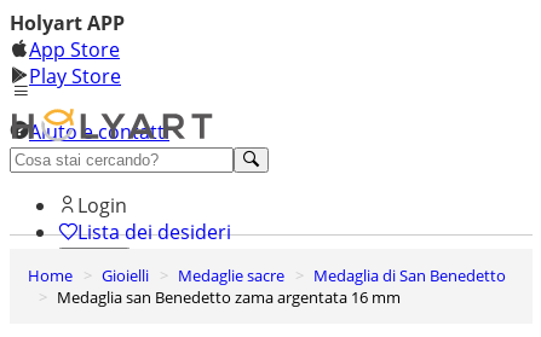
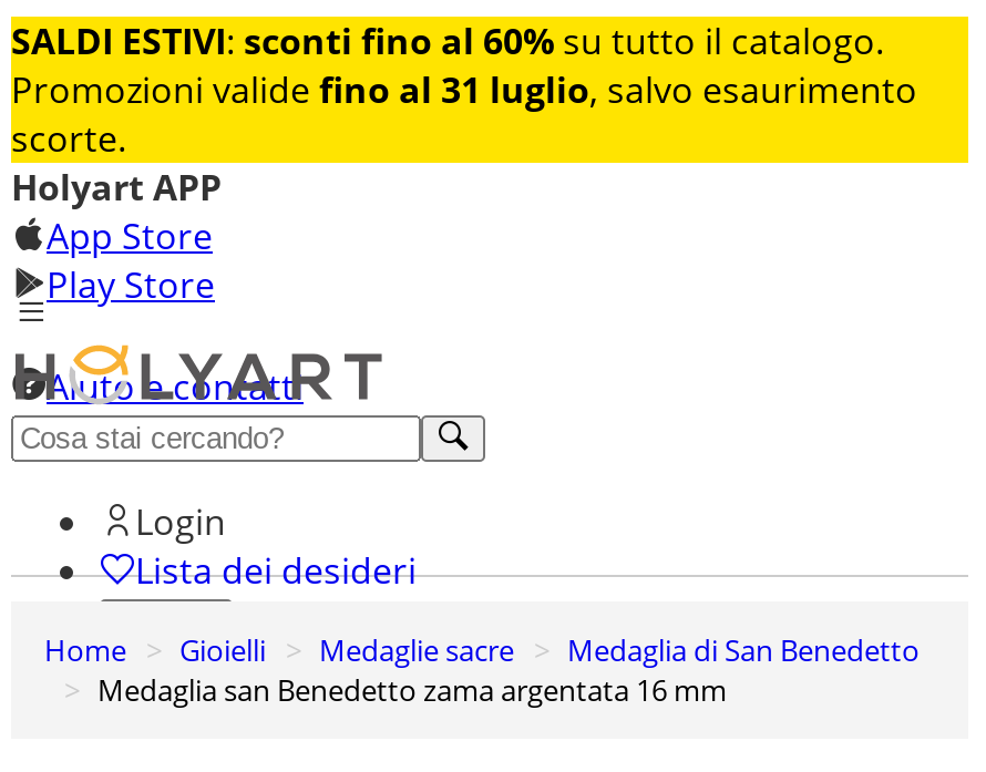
none -> [11,17,917,163] SALDI ESTIVI: sconti fino al 60% su tutto il catalogo. | Promozioni valide fino al 31 luglio, salvo esaurimento | scorte.

